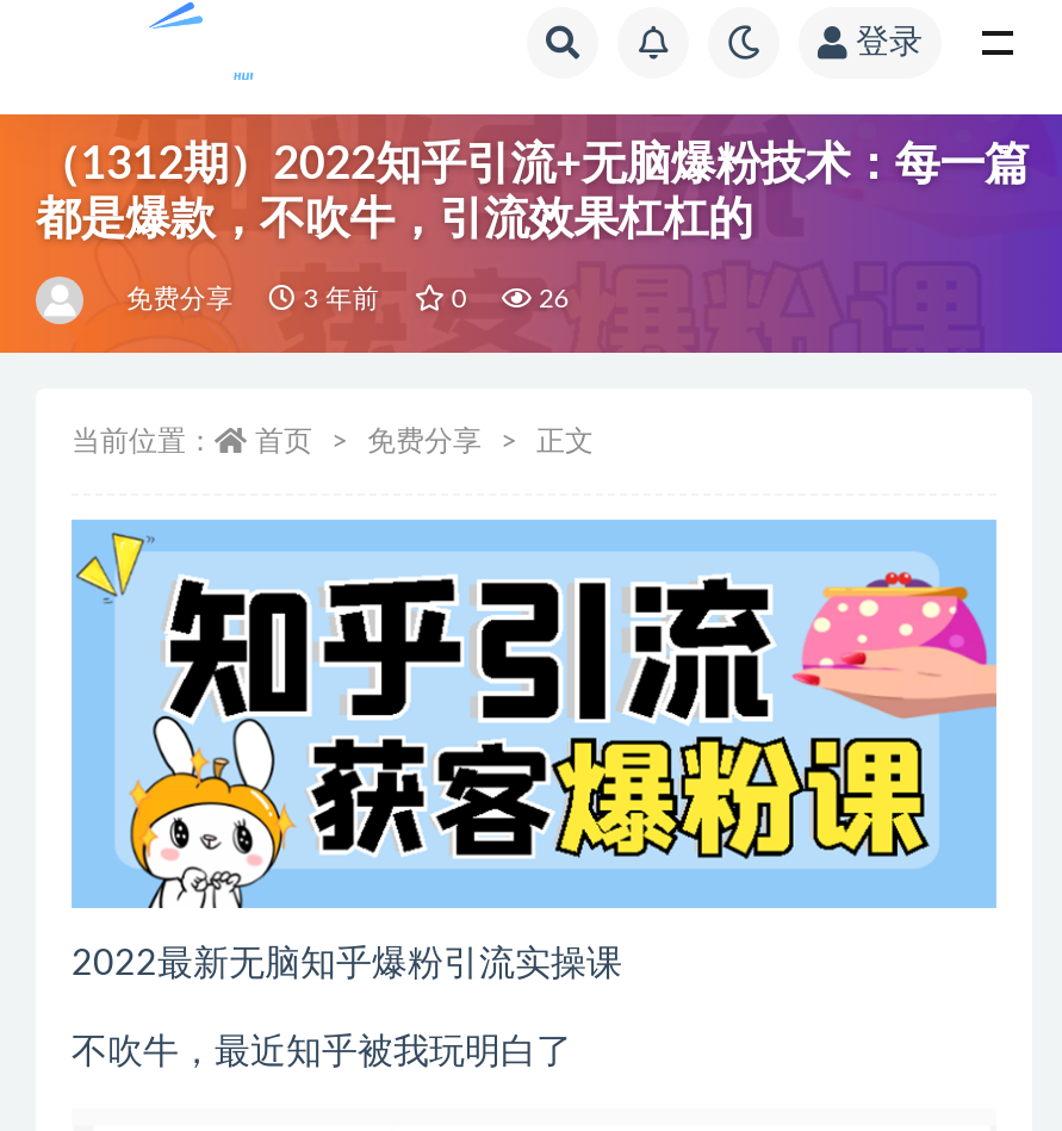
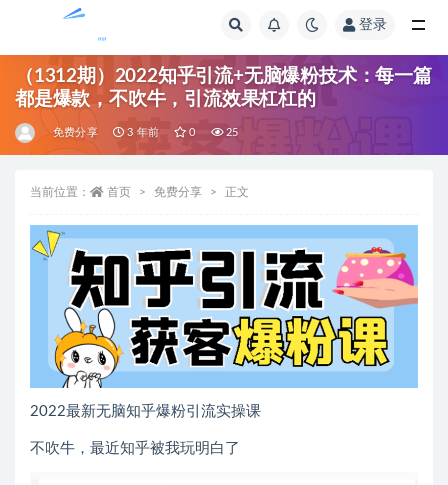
[531,286,568,312] 26 -> [223,127,238,138] 25

